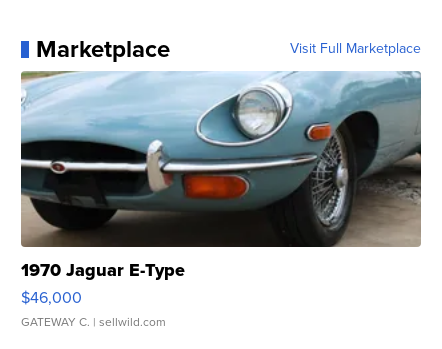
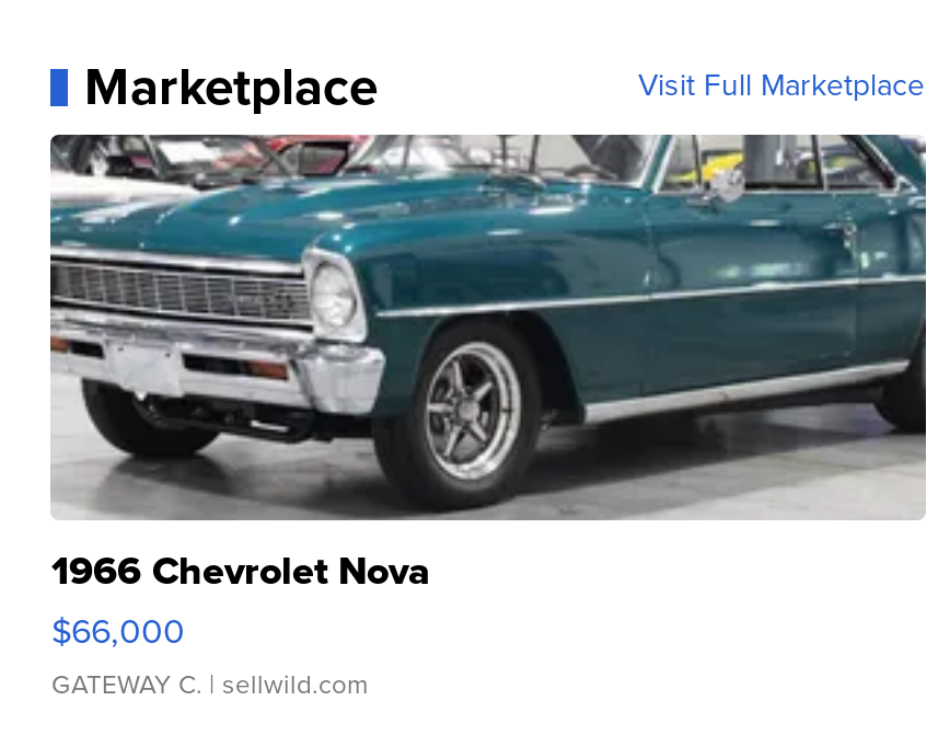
[20,71,421,309] [image] | 1970 Jaguar E-Type | $46,000 -> [50,133,926,656] [image] | 1966 Chevrolet Nova | $66,000

